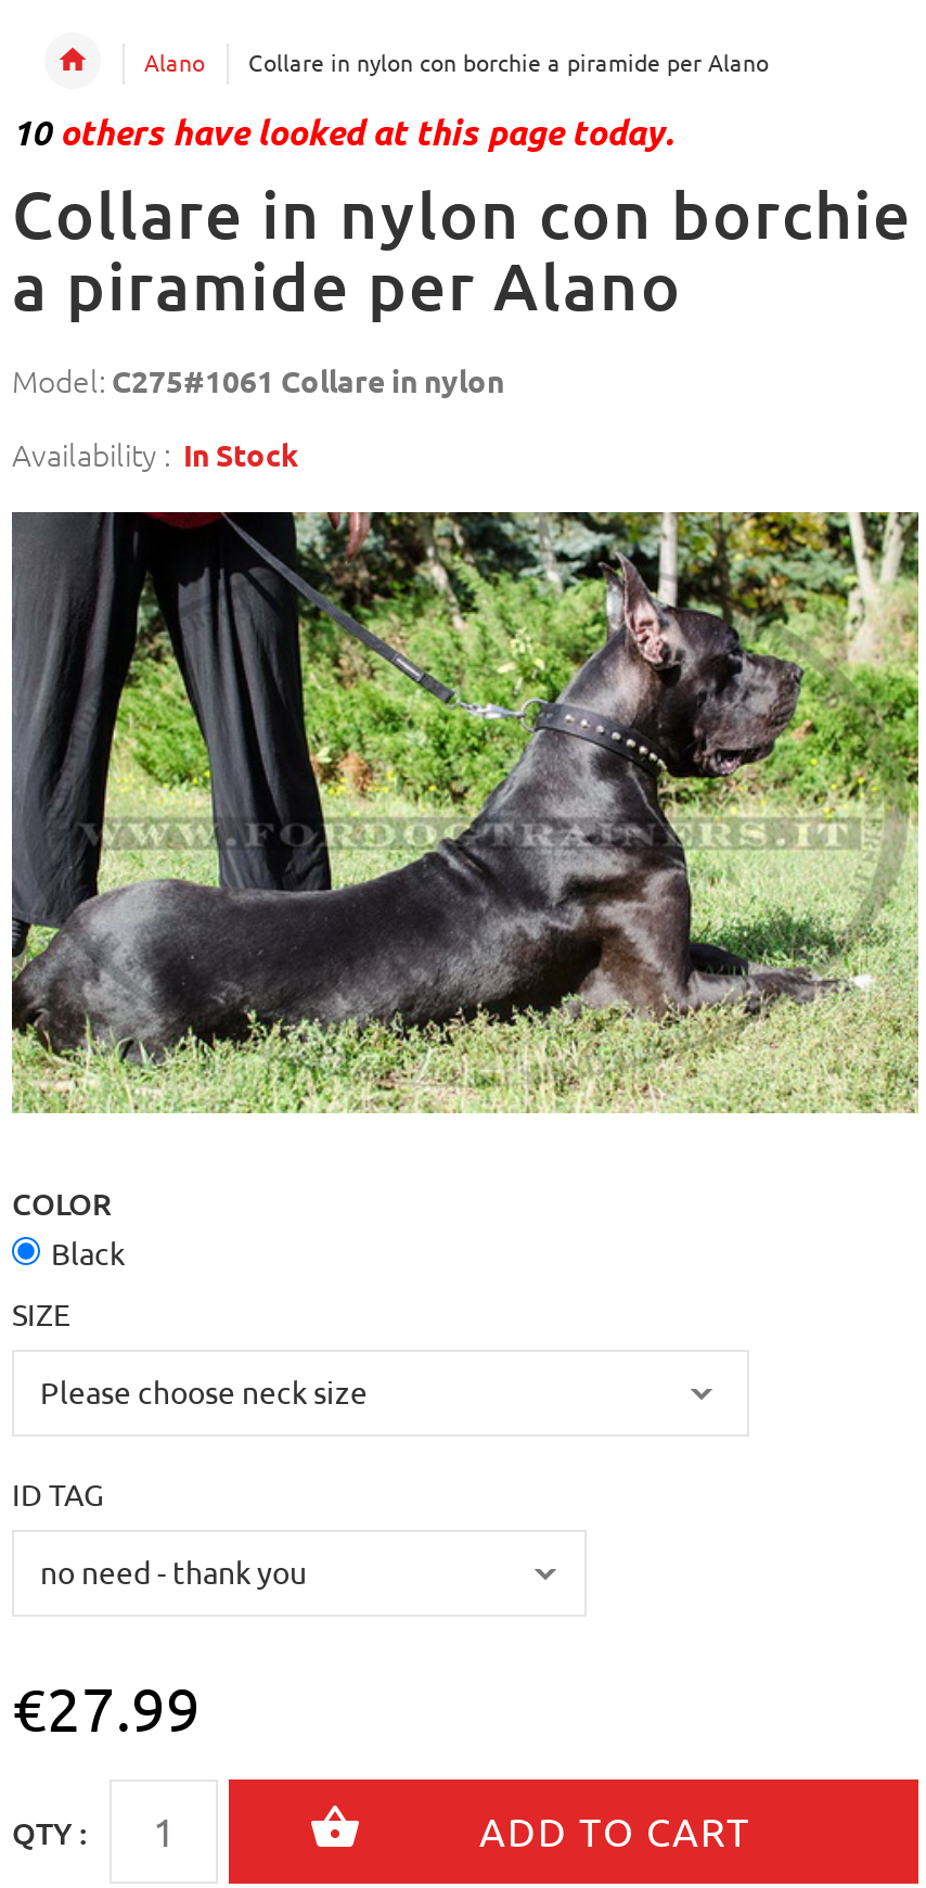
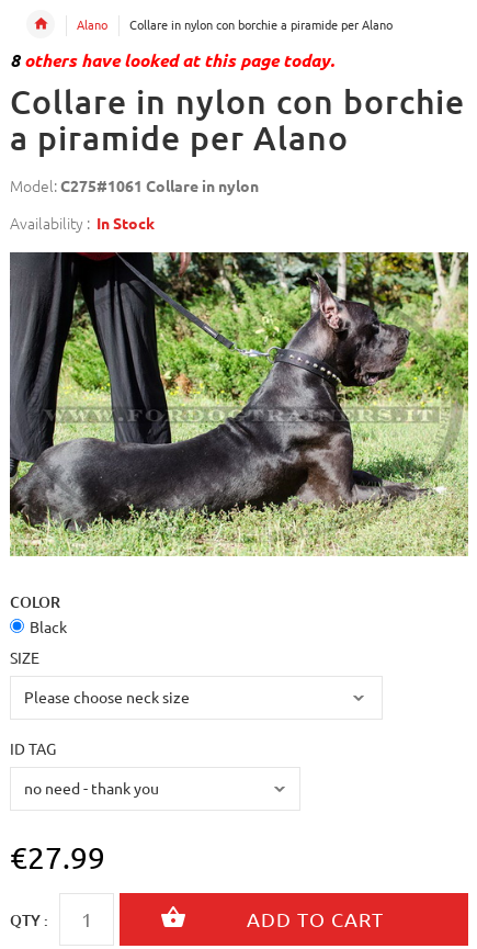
[12,109,673,154] 10 others have looked at this page today. -> [10,48,334,71] 8 others have looked at this page today.

